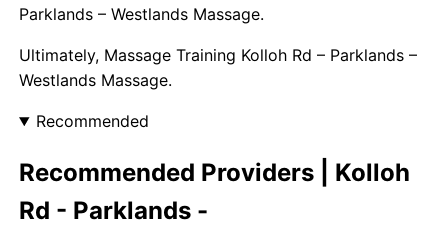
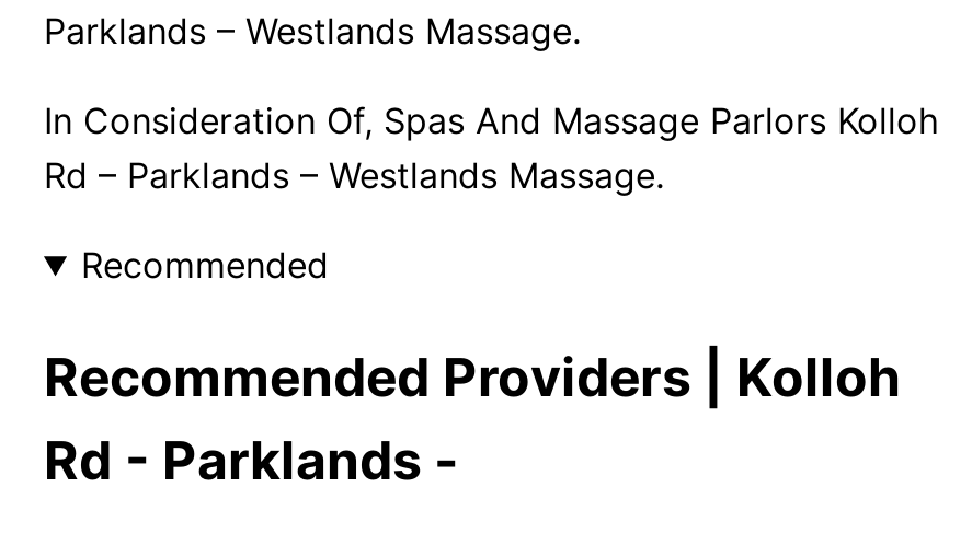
[19,45,417,90] Ultimately, Massage Training Kolloh Rd – Parklands – | Westlands Massage. -> [44,98,938,197] In Consideration Of, Spas And Massage Parlors Kolloh | Rd – Parklands – Westlands Massage.

